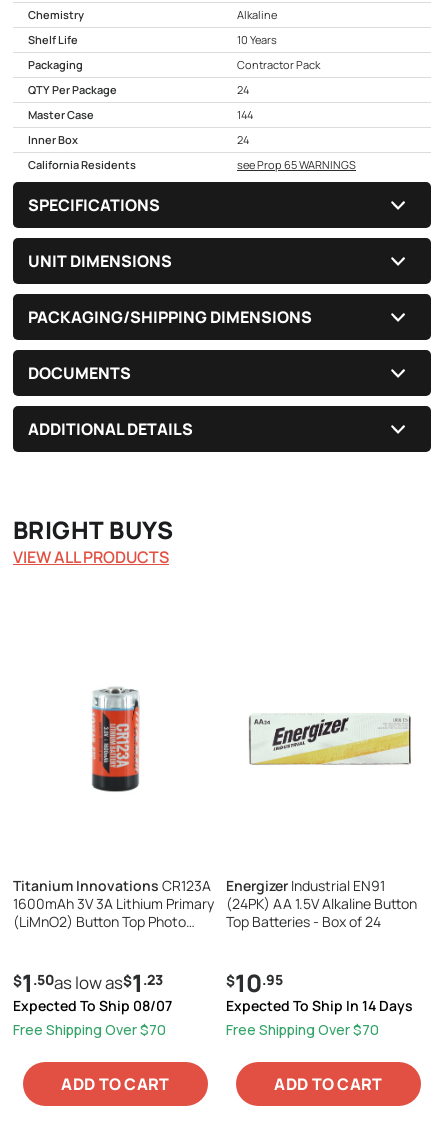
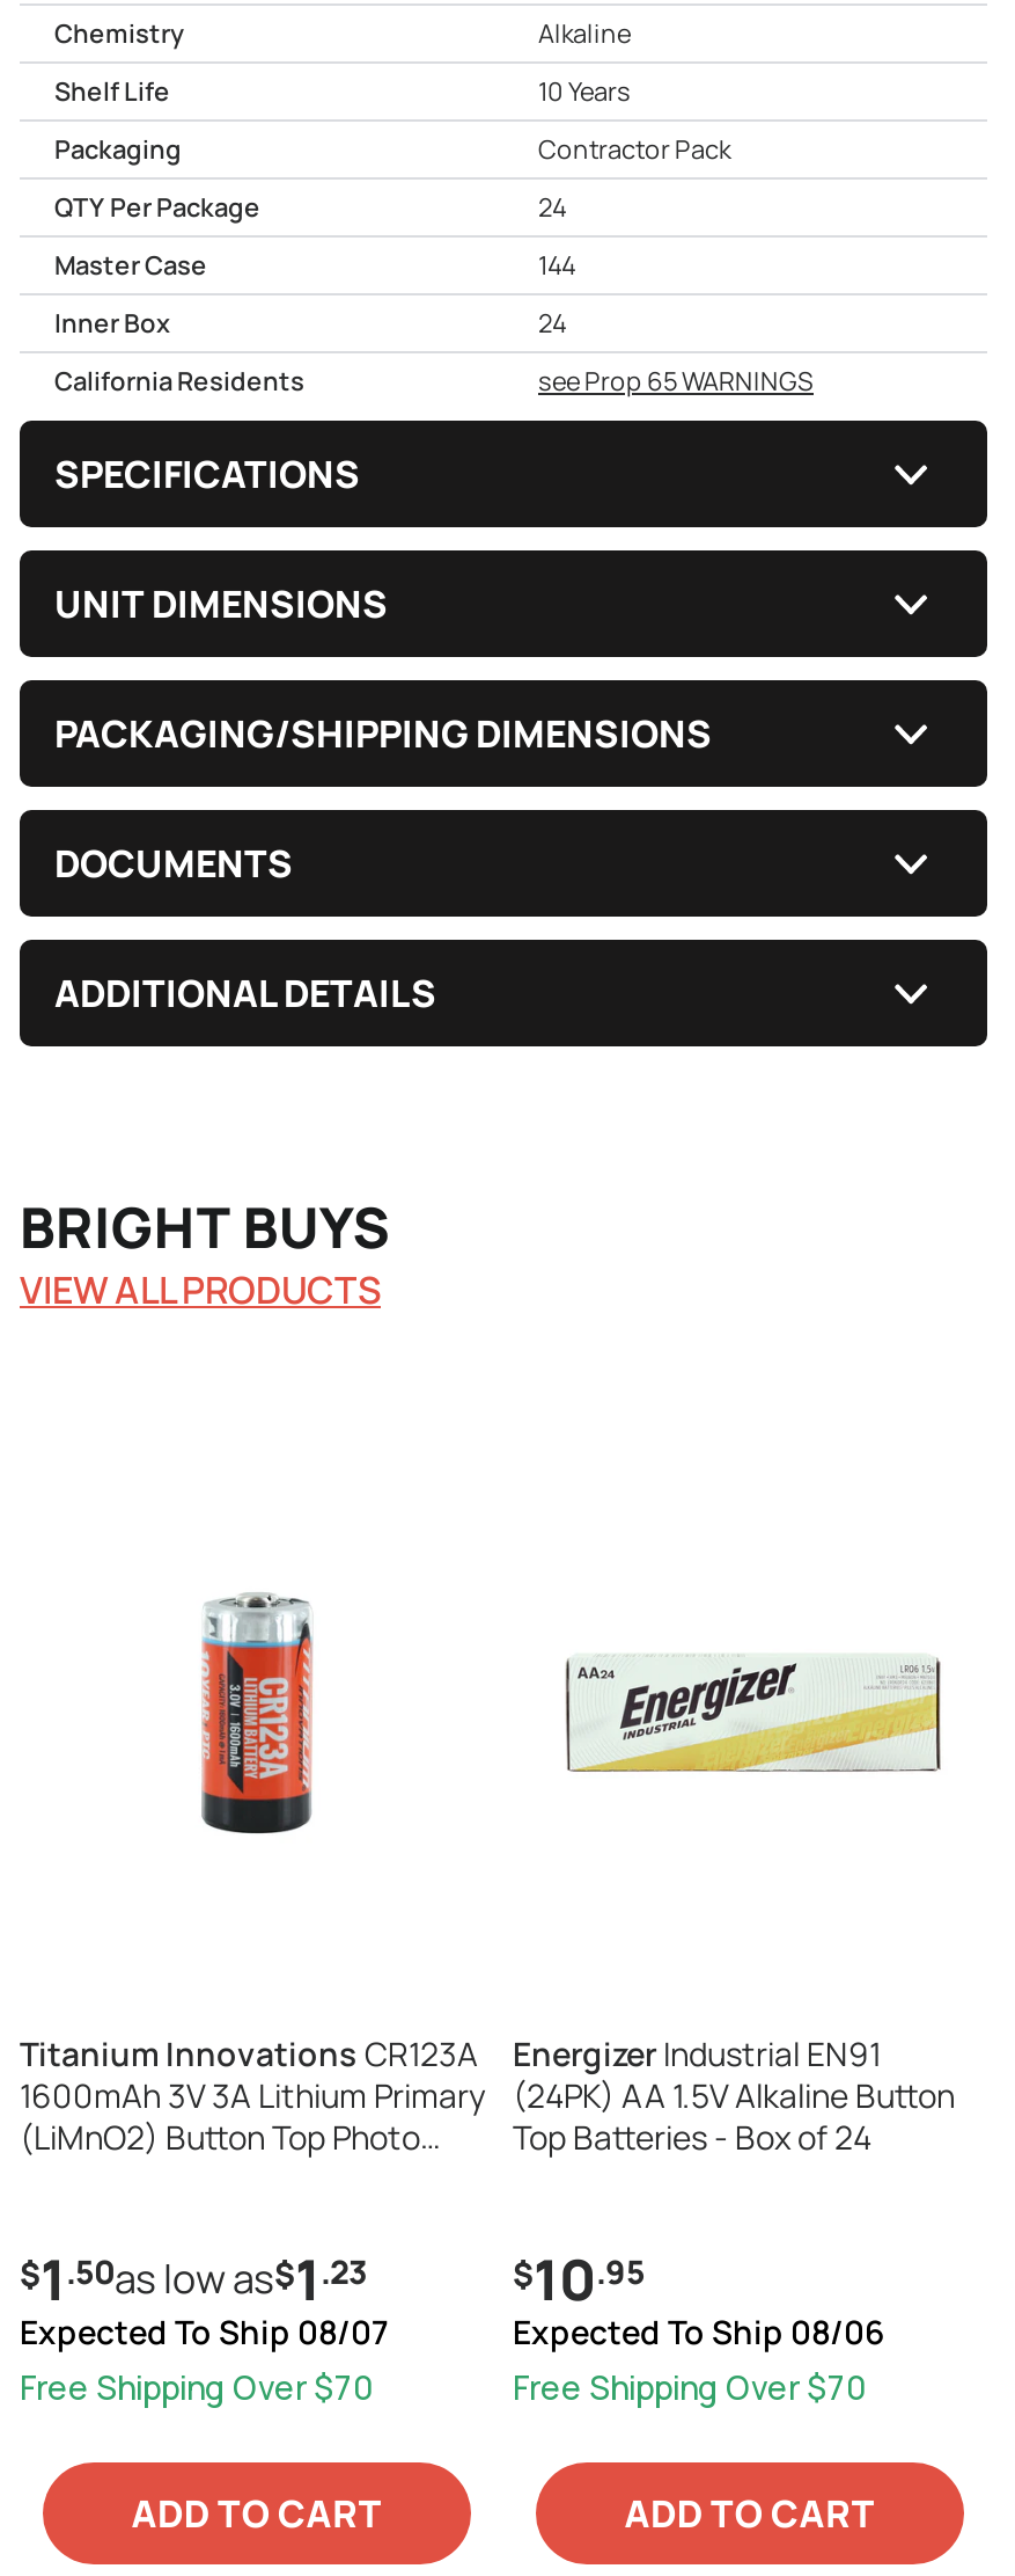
[226,996,413,1015] Expected To Ship In 14 Days -> [513,2308,885,2352] Expected To Ship 08/06

